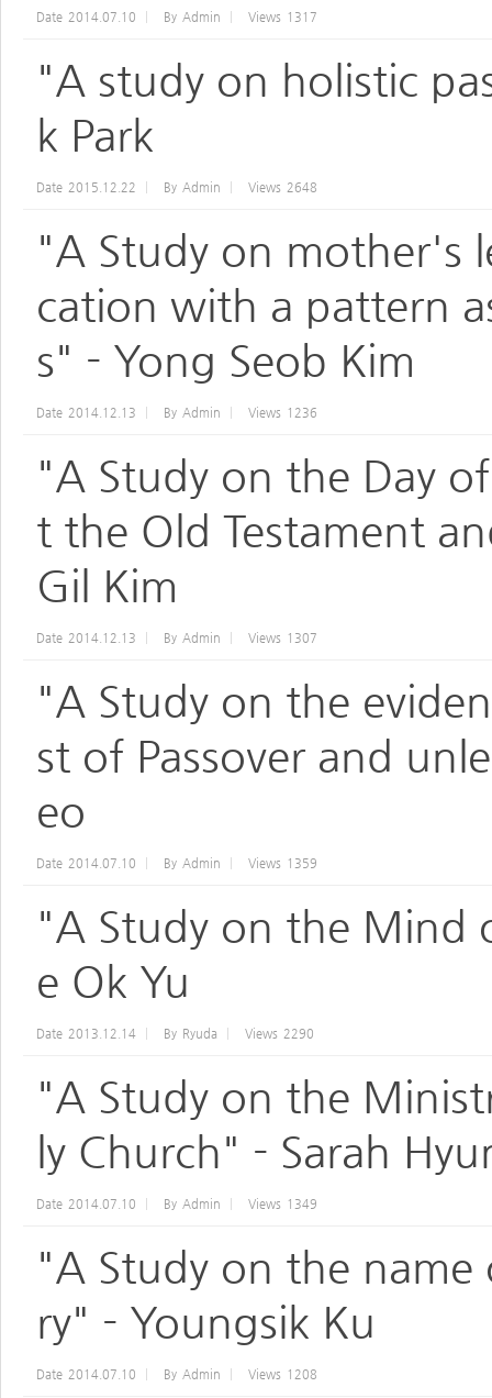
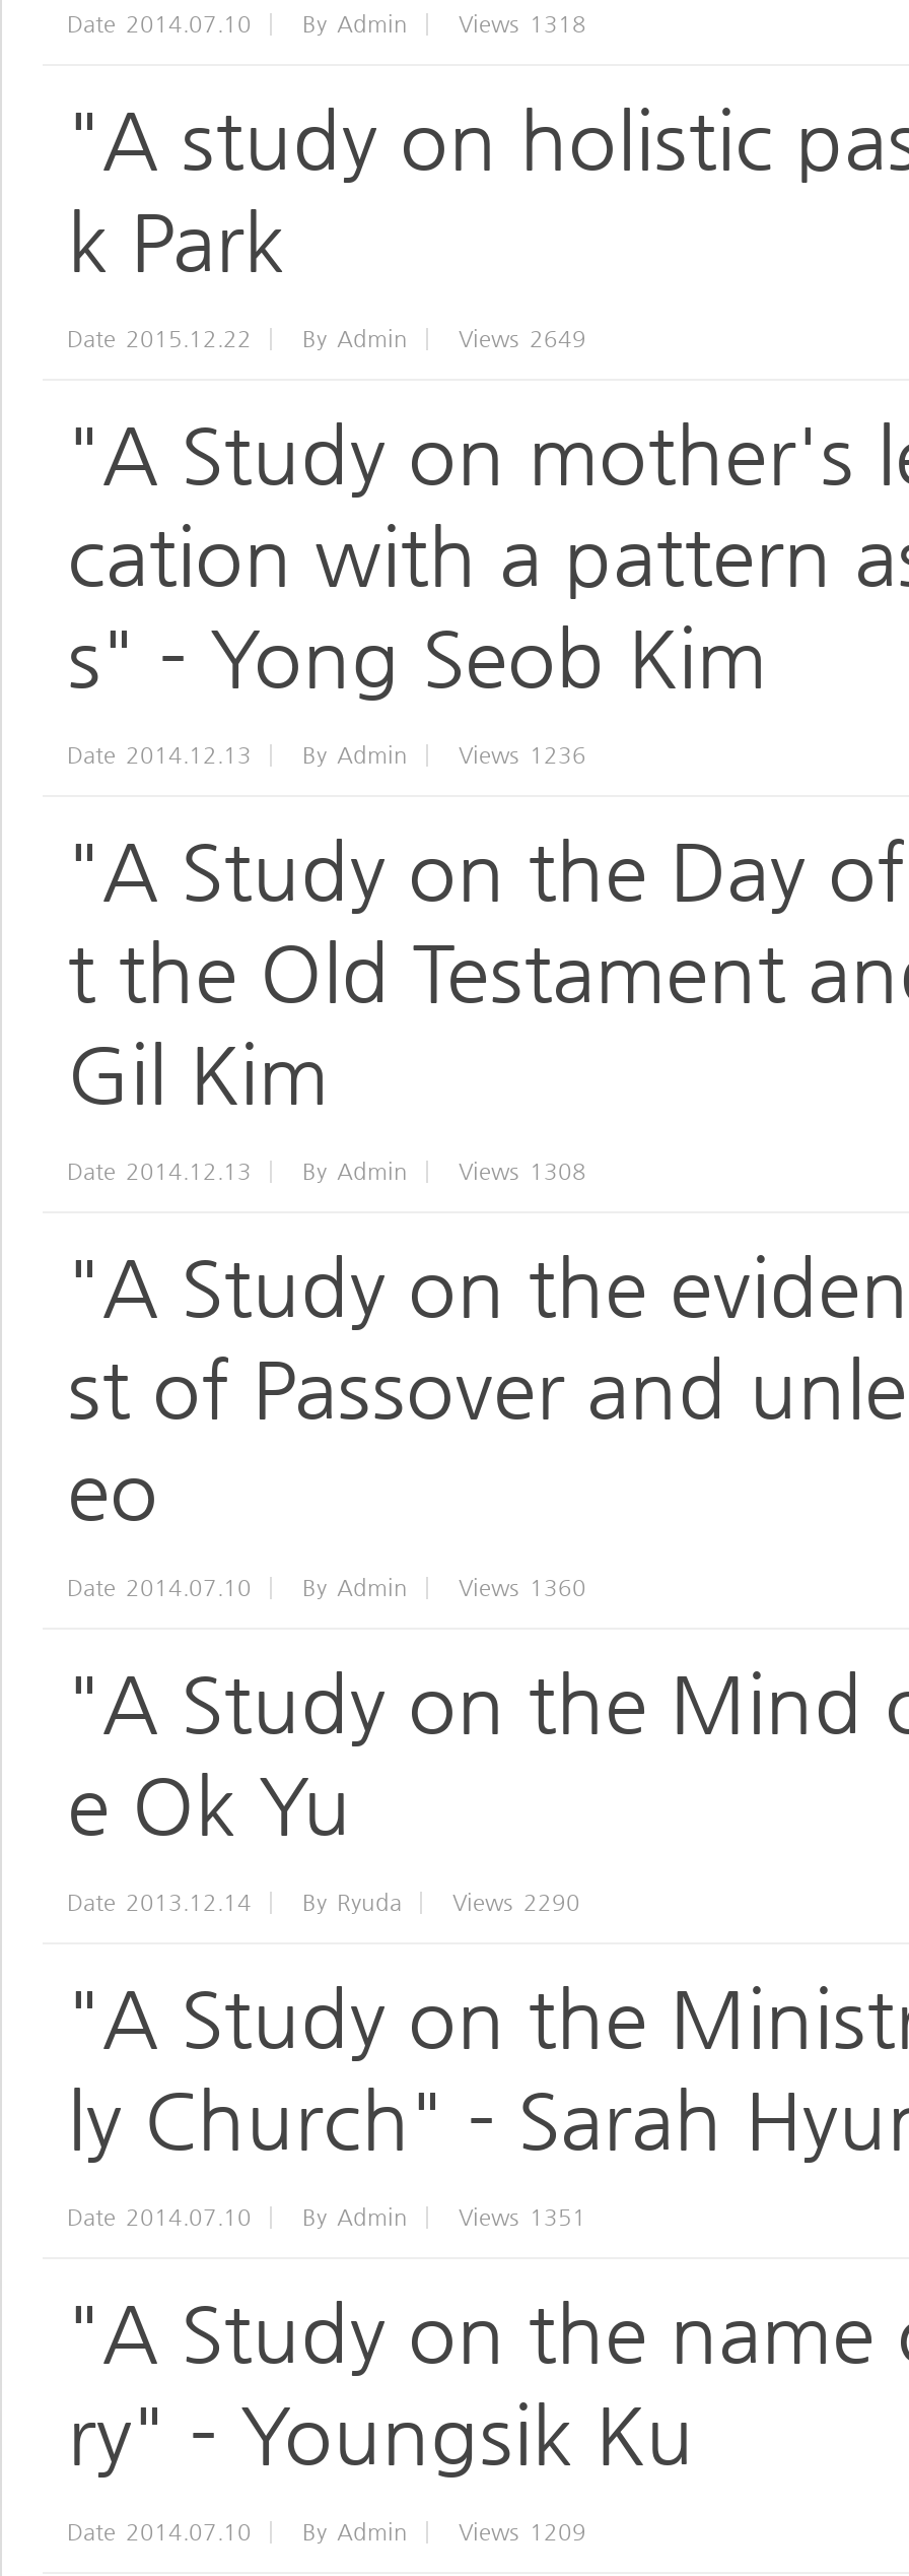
[36,10,317,24] Date 2014.07.10 By Admin Views 1317 -> [67,11,586,38] Date 2014.07.10 By Admin Views 1318
[36,180,317,195] Date 2015.12.22 By Admin Views 2648 -> [67,326,586,352] Date 2015.12.22 By Admin Views 2649
[36,631,317,645] Date 2014.12.13 By Admin Views 1307 -> [67,1159,586,1185] Date 2014.12.13 By Admin Views 1308
[36,856,317,870] Date 2014.07.10 By Admin Views 1359 -> [67,1575,586,1601] Date 2014.07.10 By Admin Views 1360
[36,1197,317,1211] Date 2014.07.10 By Admin Views 1349 -> [67,2204,586,2231] Date 2014.07.10 By Admin Views 1351
[36,1367,317,1382] Date 2014.07.10 By Admin Views 1208 -> [67,2519,586,2546] Date 2014.07.10 By Admin Views 1209

